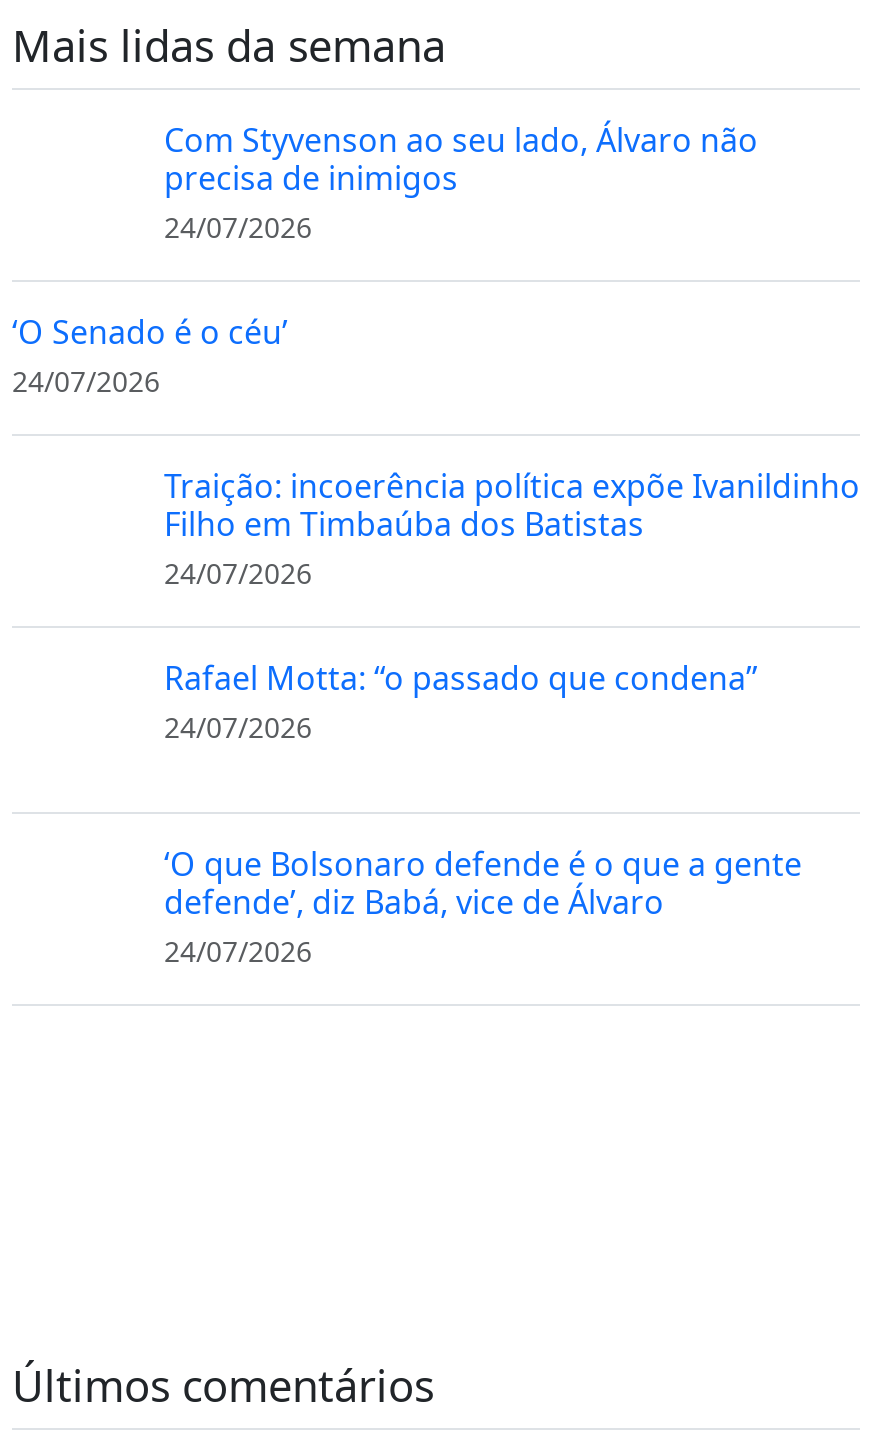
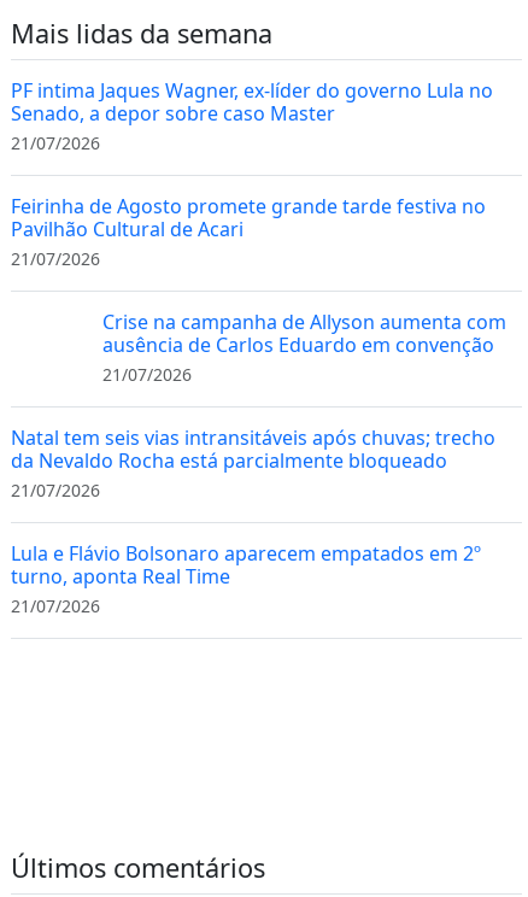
[164,117,758,245] Com Styvenson ao seu lado, Álvaro não | precisa de inimigos | 24/07/2026 -> [11,77,493,154] PF intima Jaques Wagner, ex-líder do governo Lula no | Senado, a depor sobre caso Master | 21/07/2026
[12,309,288,399] ‘O Senado é o céu’ | 24/07/2026 -> [11,193,486,270] Feirinha de Agosto promete grande tarde festiva no | Pavilhão Cultural de Acari | 21/07/2026
[164,463,860,591] Traição: incoerência política expõe Ivanildinho | Filho em Timbaúba dos Batistas | 24/07/2026 -> [102,309,506,386] Crise na campanha de Allyson aumenta com | ausência de Carlos Eduardo em convenção | 21/07/2026
[164,655,758,745] Rafael Motta: “o passado que condena” | 24/07/2026 -> [11,425,495,502] Natal tem seis vias intransitáveis após chuvas; trecho | da Nevaldo Rocha está parcialmente bloqueado | 21/07/2026
[164,841,802,969] ‘O que Bolsonaro defende é o que a gente | defende’, diz Babá, vice de Álvaro | 24/07/2026 -> [11,540,481,617] Lula e Flávio Bolsonaro aparecem empatados em 2º | turno, aponta Real Time | 21/07/2026

